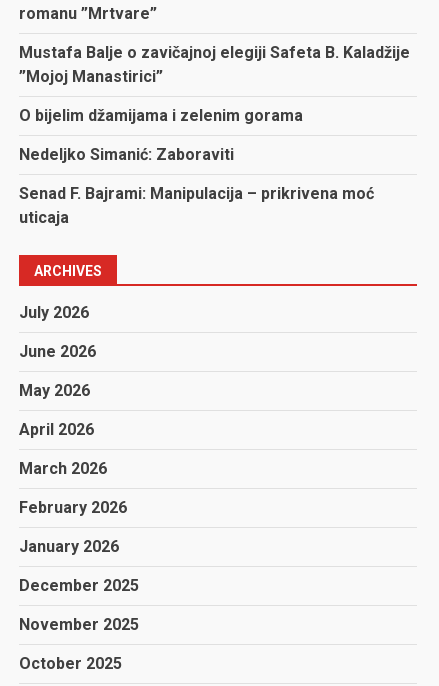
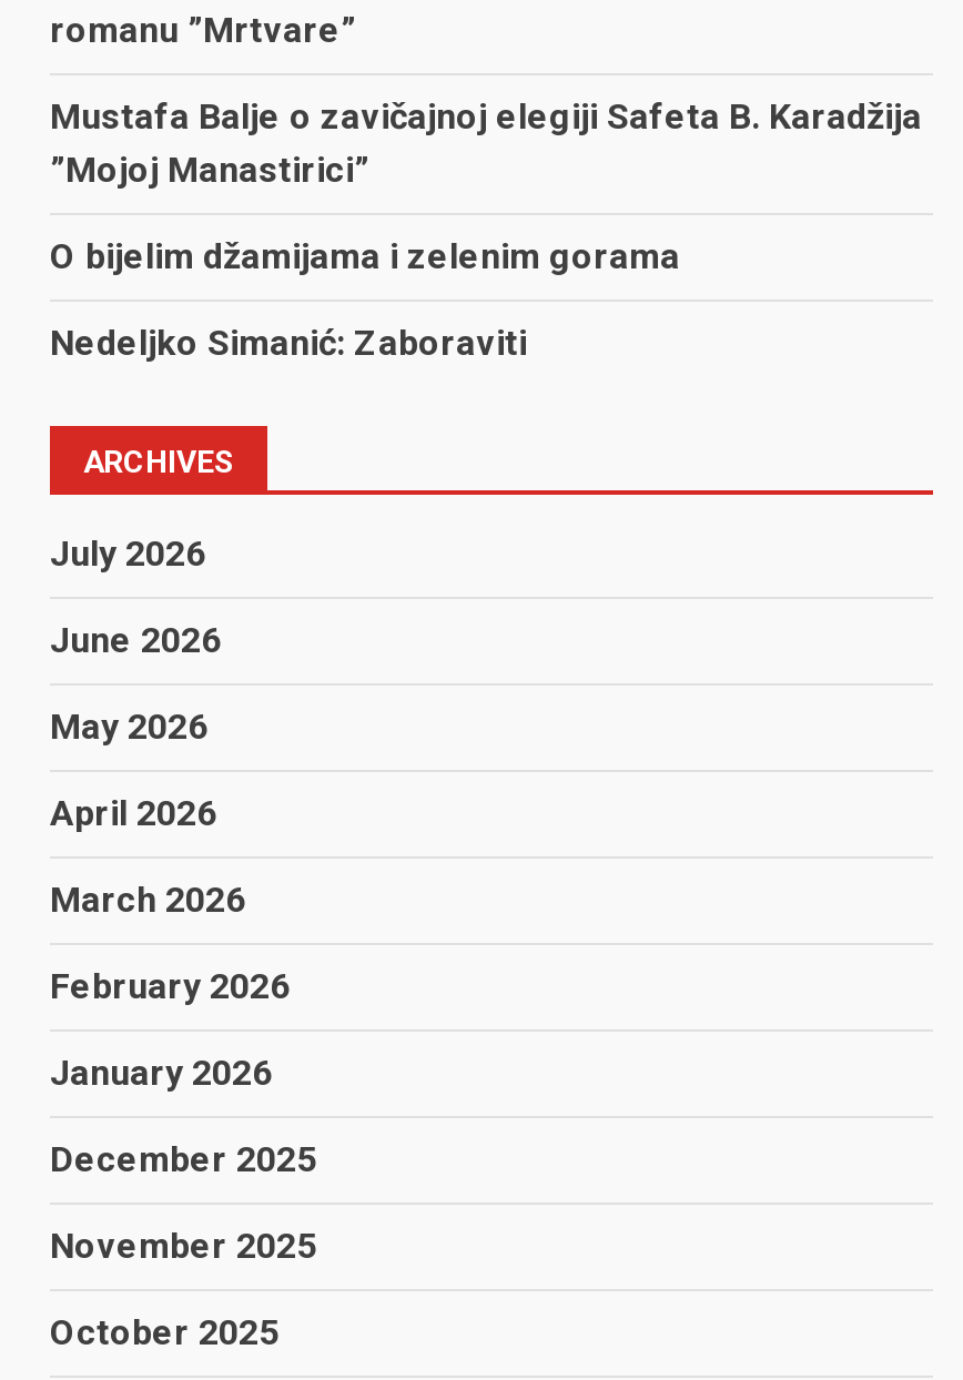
[19,43,410,62] Mustafa Balje o zavičajnoj elegiji Safeta B. Kaladžije -> [50,96,922,138] Mustafa Balje o zavičajnoj elegiji Safeta B. Karadžija
[19,184,374,227] Senad F. Bajrami: Manipulacija – prikrivena moć | uticaja -> none

